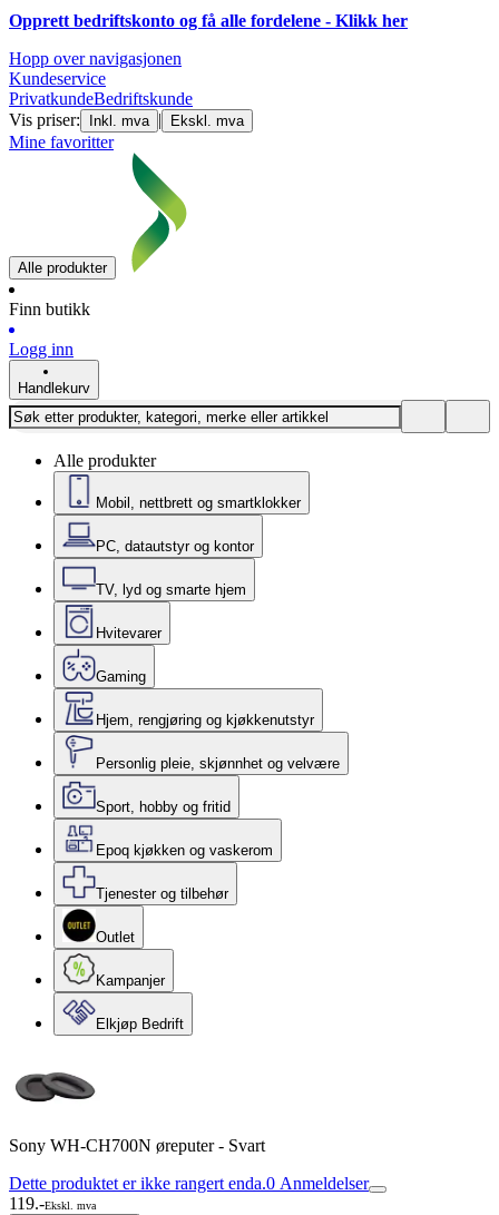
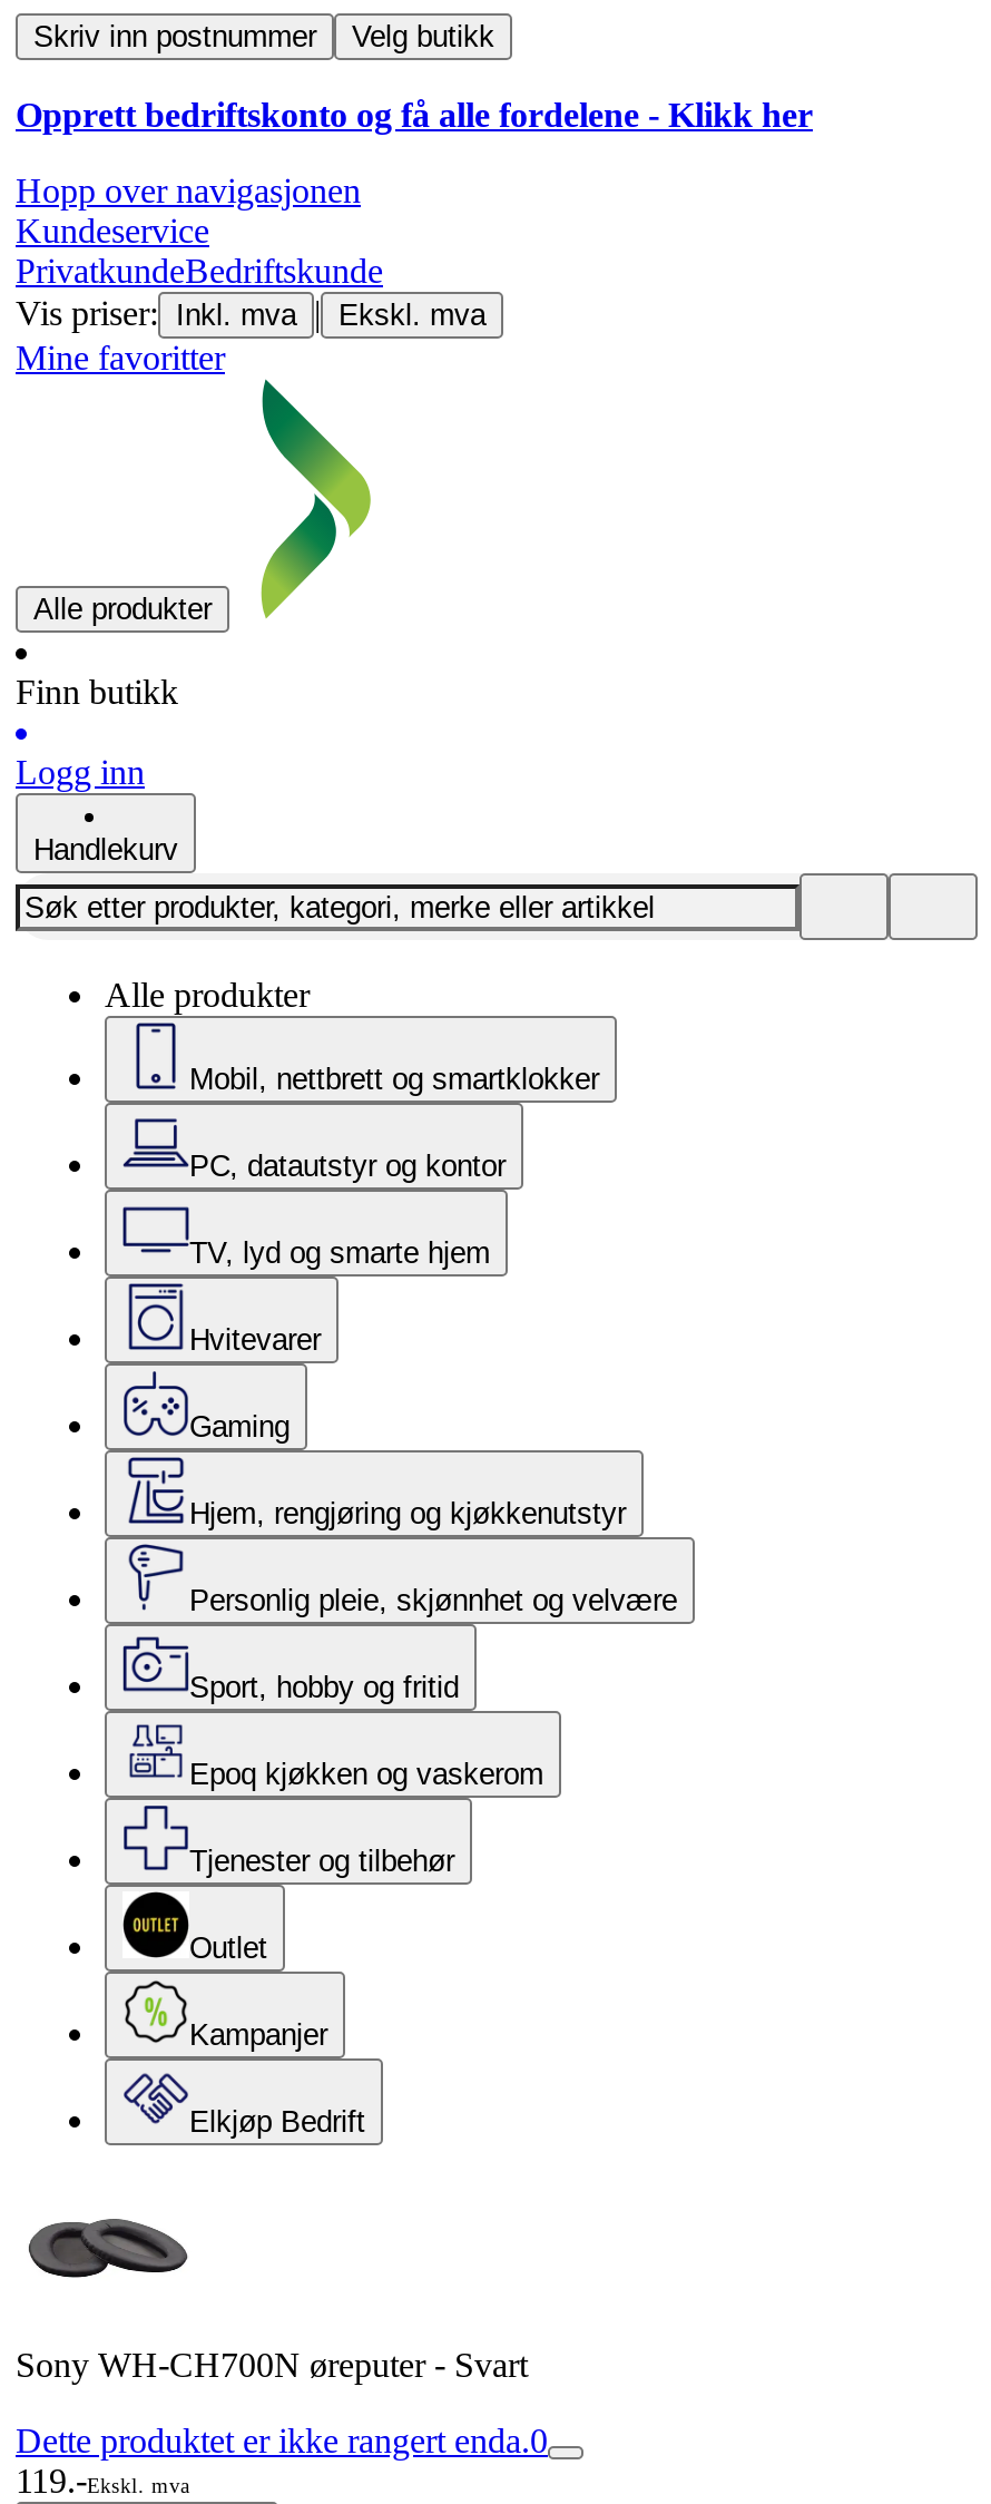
none -> [33,20,494,53] Skriv inn postnummer | Velg butikk
[9,1174,369,1193] Dette produktet er ikke rangert enda.0 Anmeldelser -> [16,2422,548,2459] Dette produktet er ikke rangert enda.0

